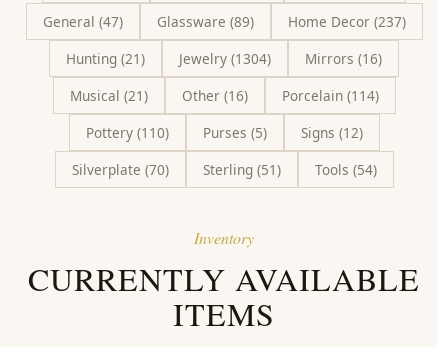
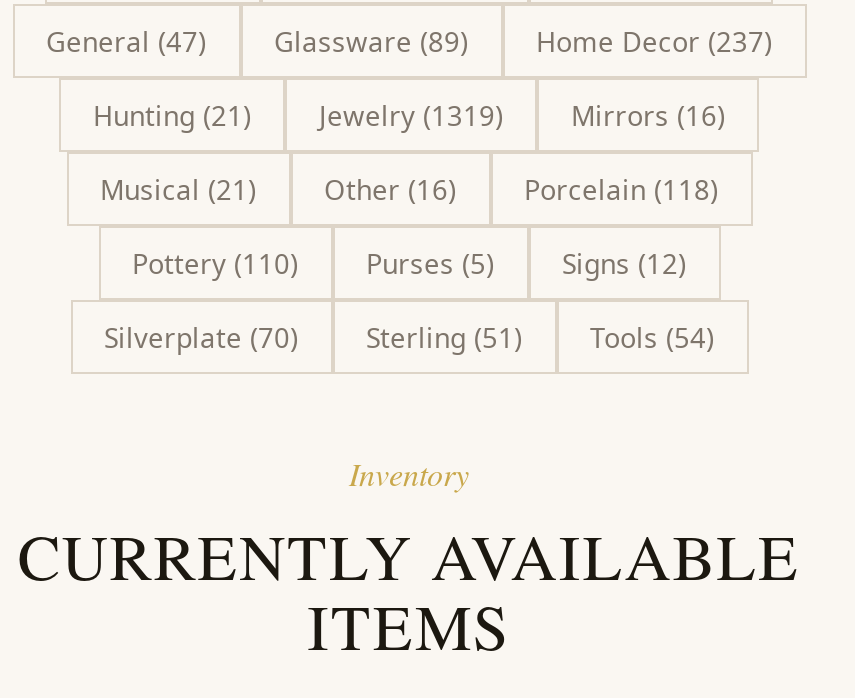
[66,49,382,68] Hunting (21) Jewelry (1304) Mirrors (16) -> [93,96,725,134] Hunting (21) Jewelry (1319) Mirrors (16)
[69,86,378,105] Musical (21) Other (16) Porcelain (114) -> [100,170,718,208] Musical (21) Other (16) Porcelain (118)

